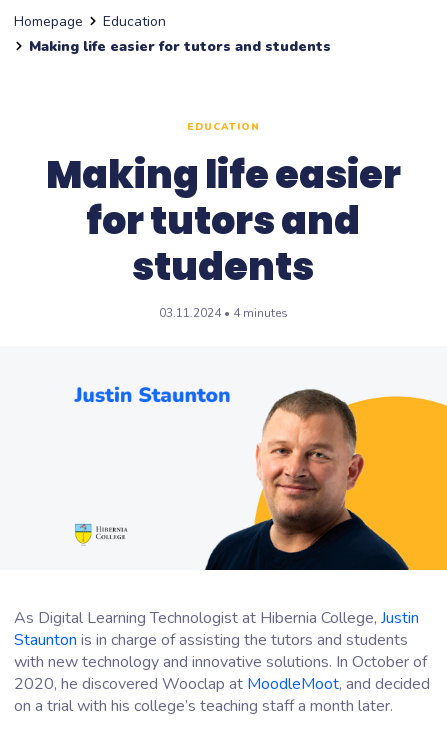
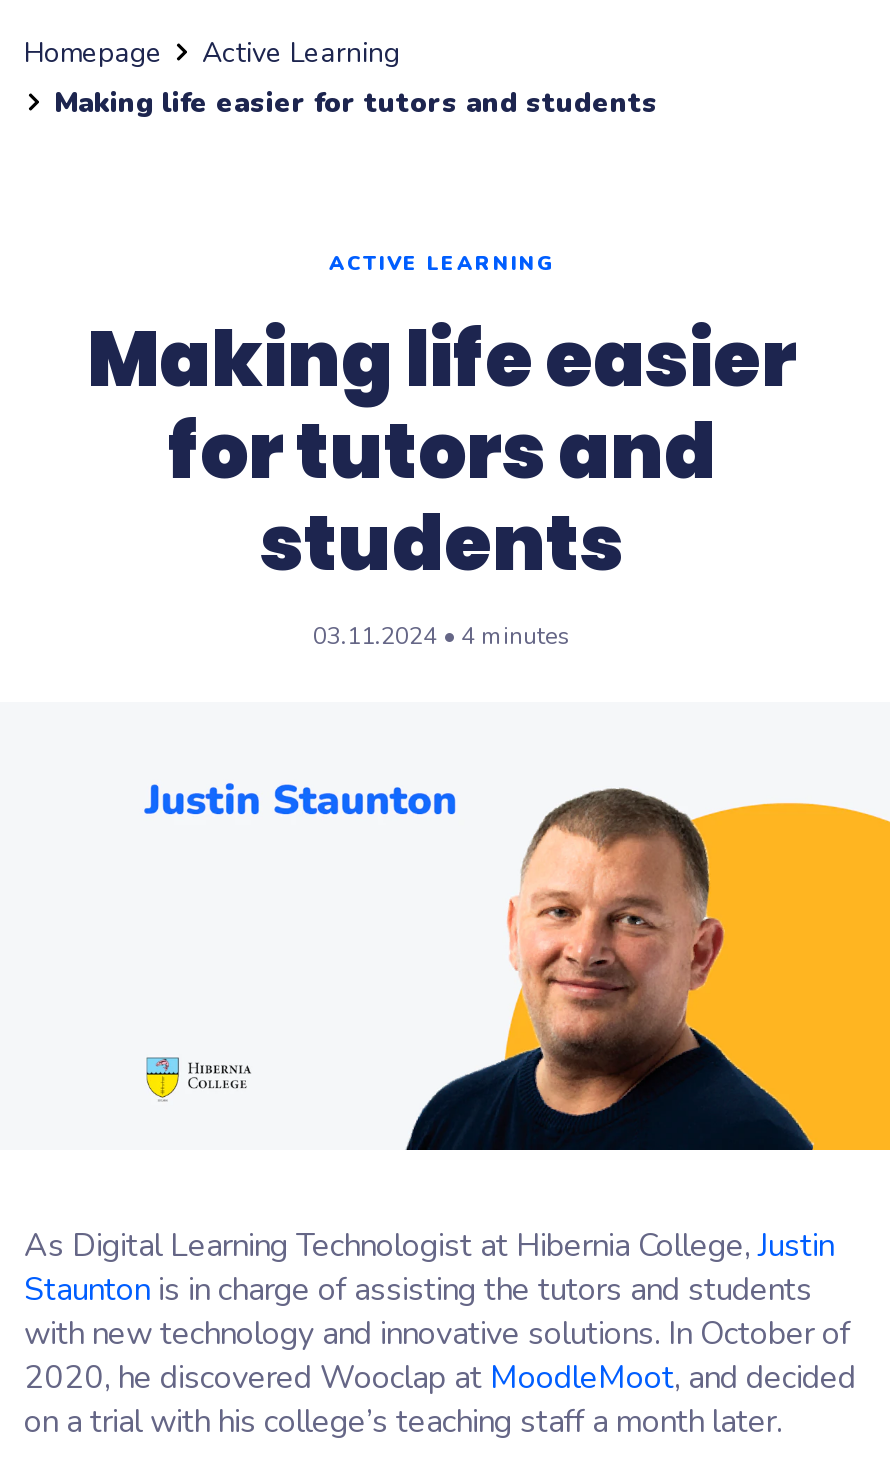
[103,11,166,30] Education -> [202,33,400,71] Active Learning
[186,120,259,134] EDUCATION -> [329,250,555,278] ACTIVE LEARNING

